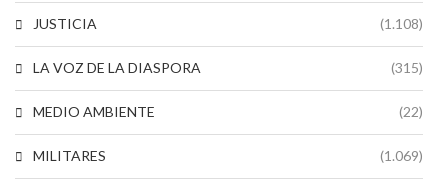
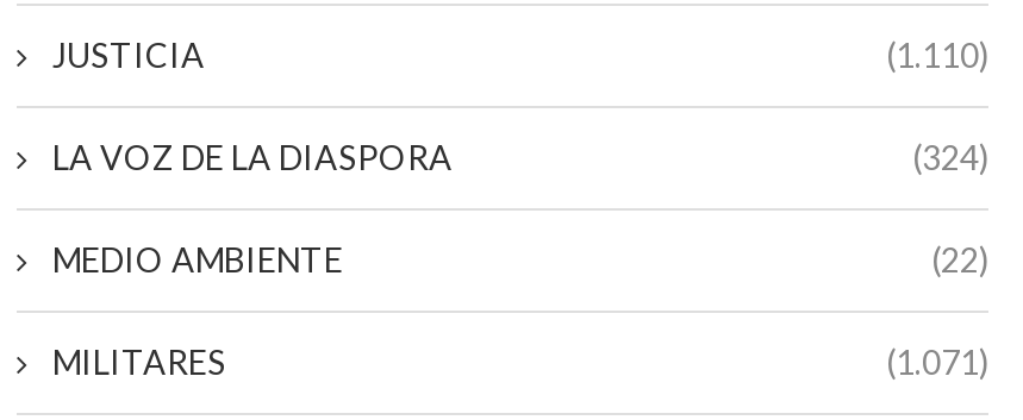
[380,15,423,32] (1.108) -> [886,35,988,75] (1.110)
[391,59,423,76] (315) -> [912,137,988,177] (324)
[380,147,423,164] (1.069) -> [886,341,988,382] (1.071)

